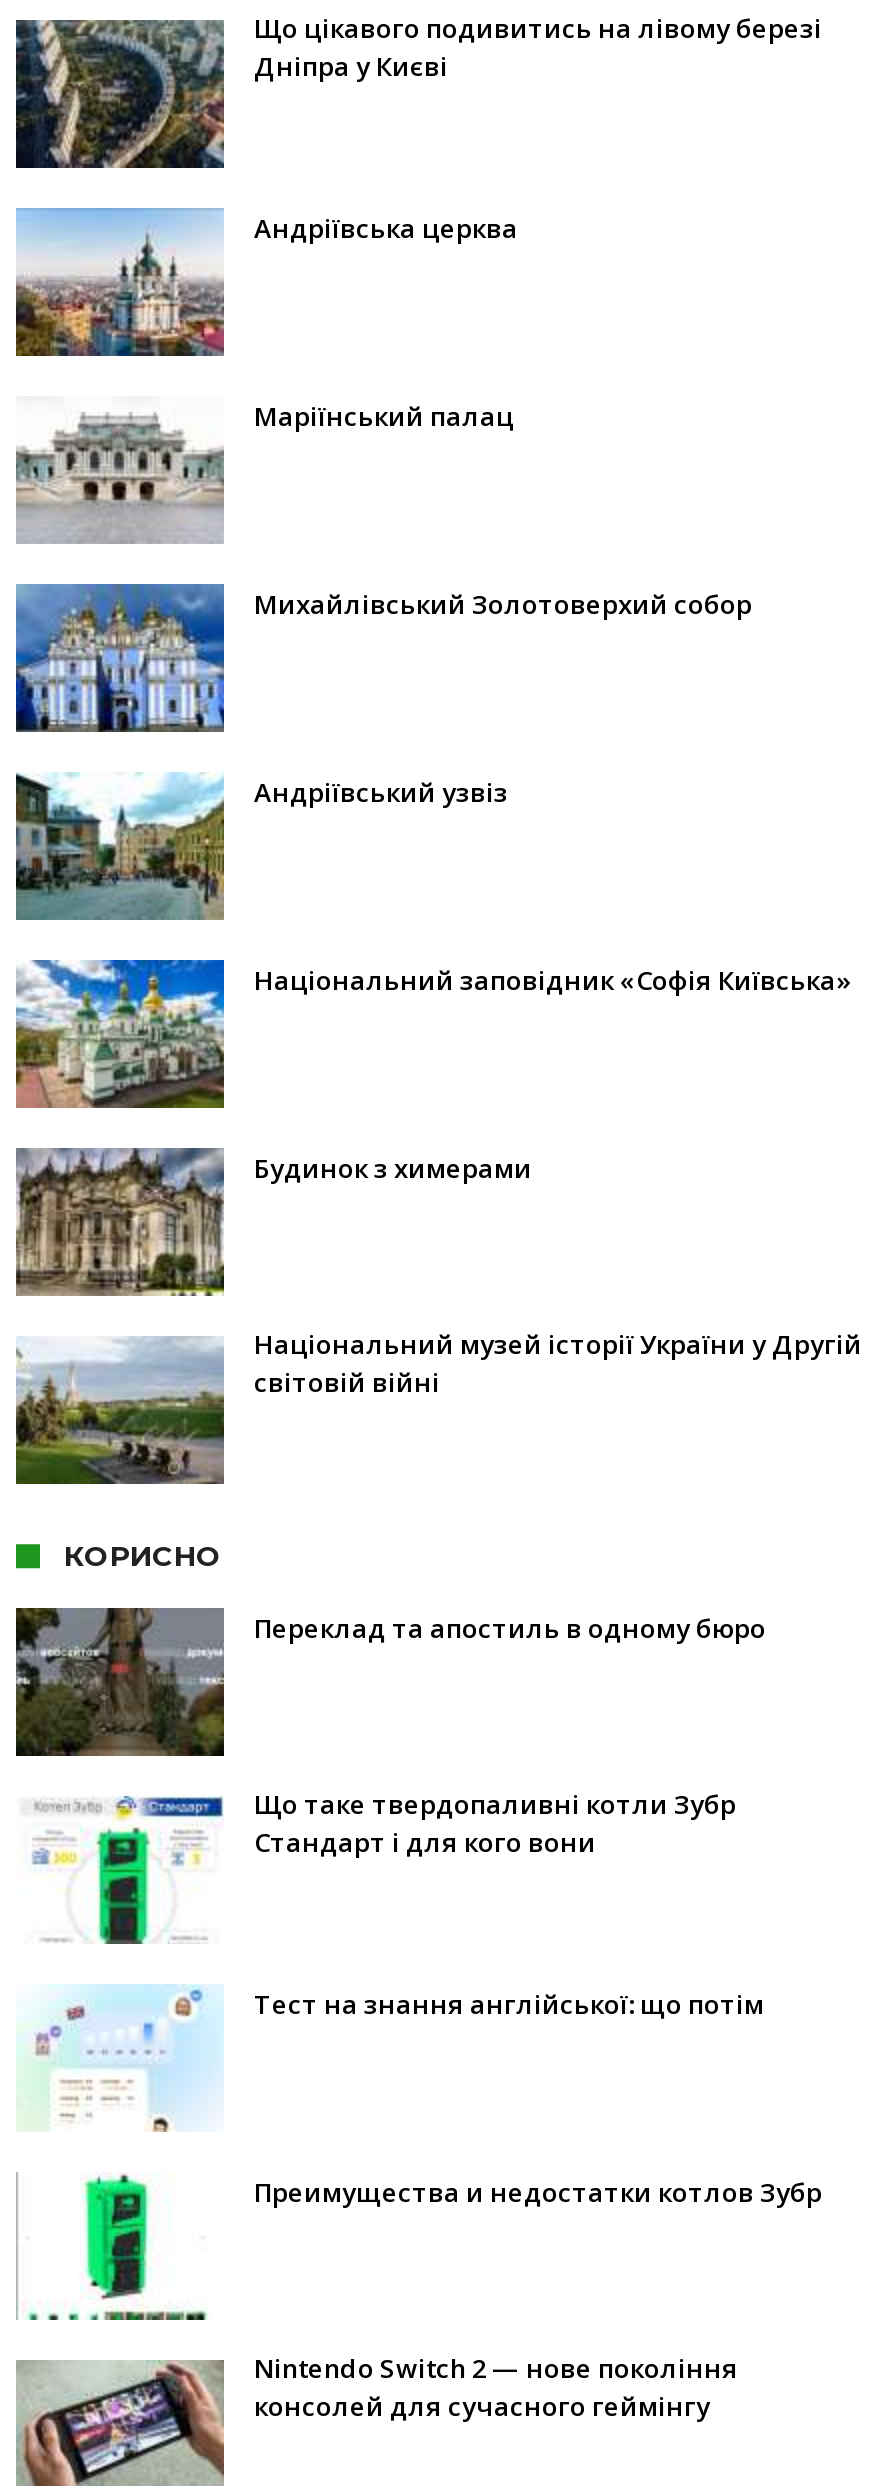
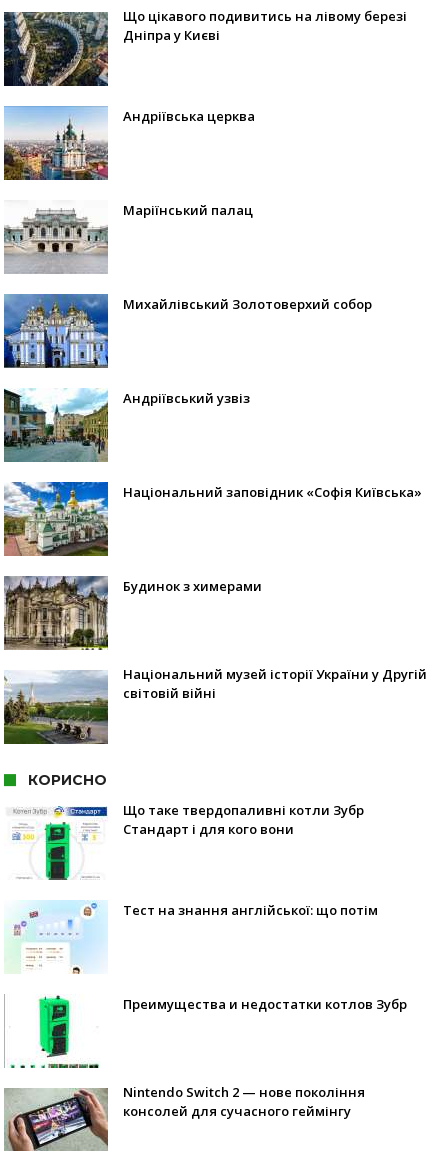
[14,1606,766,1758] [image] | Переклад та апостиль в одному бюро -> none

